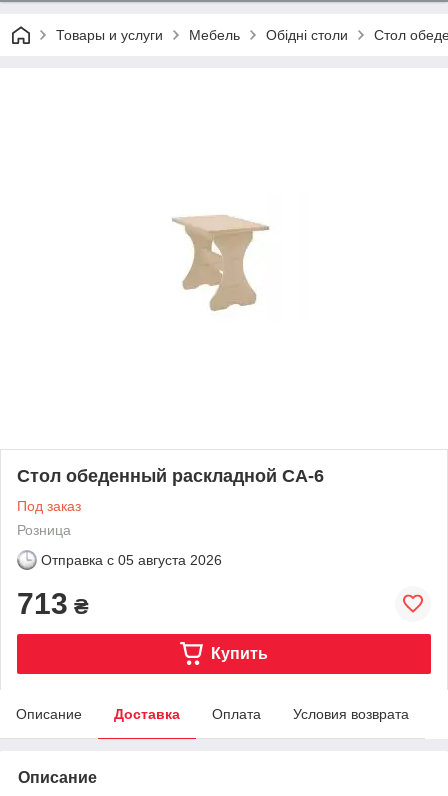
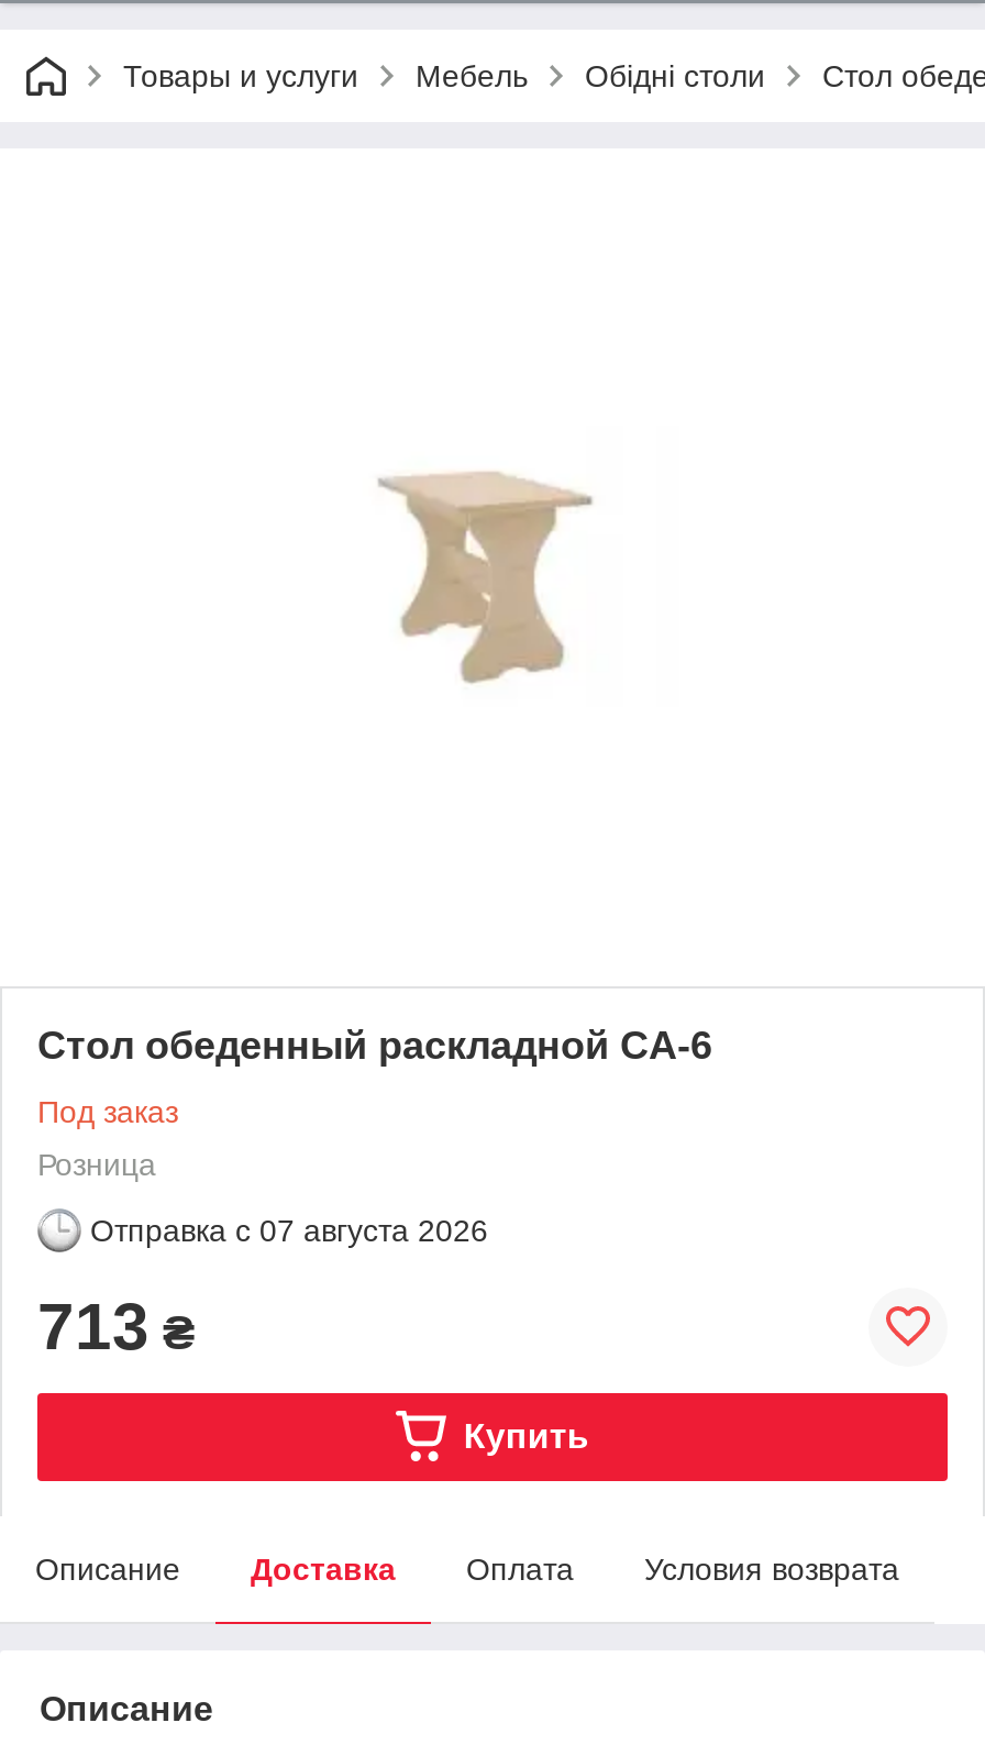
[41,552,222,568] Отправка с 05 августа 2026 -> [90,1212,488,1248] Отправка с 07 августа 2026

